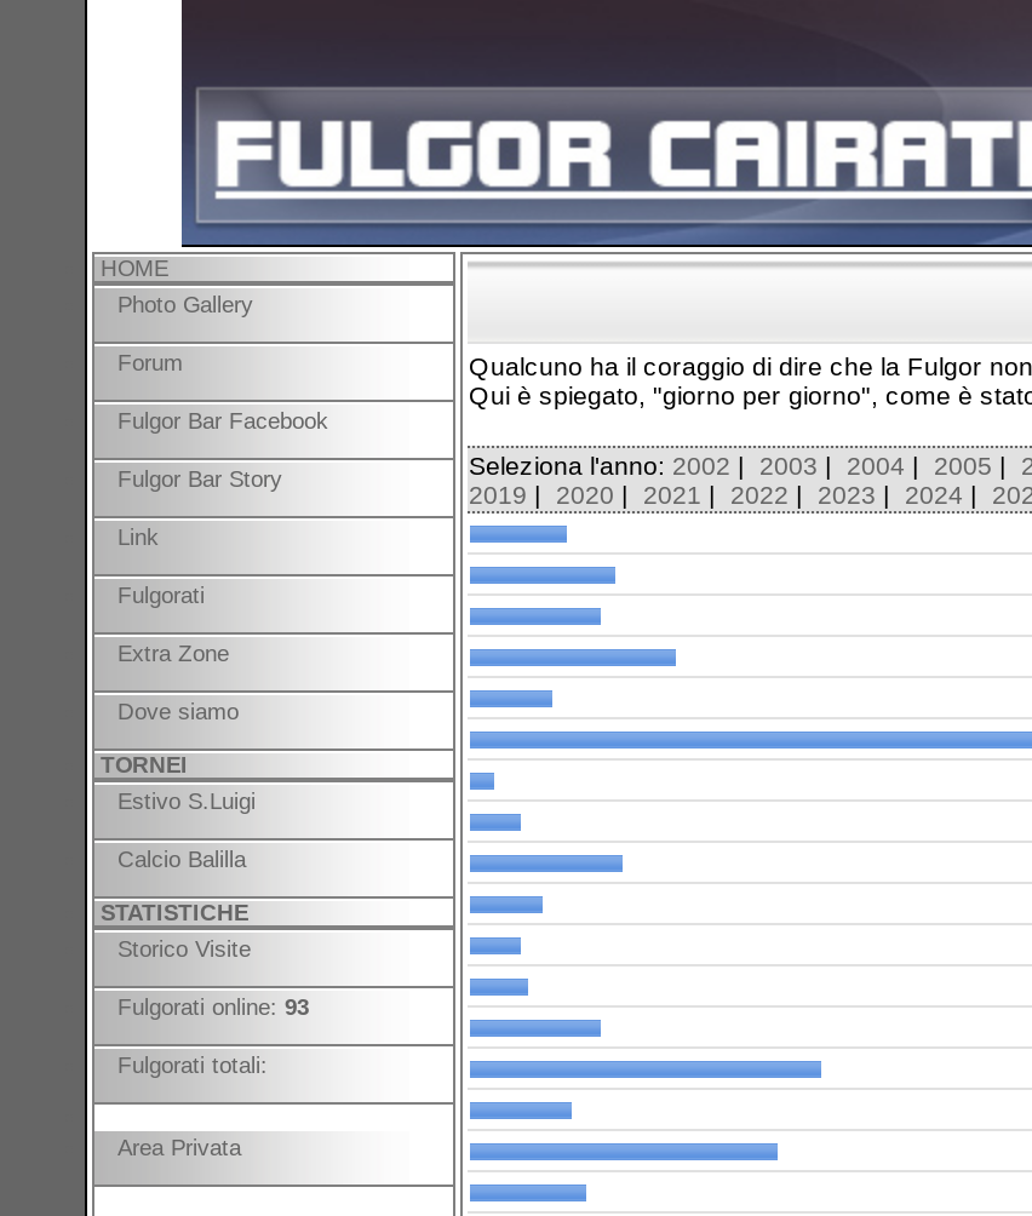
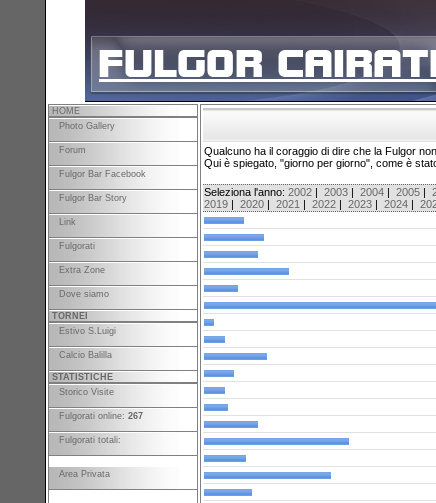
[117,996,309,1020] Fulgorati online: 93 -> [58,411,142,421] Fulgorati online: 267

